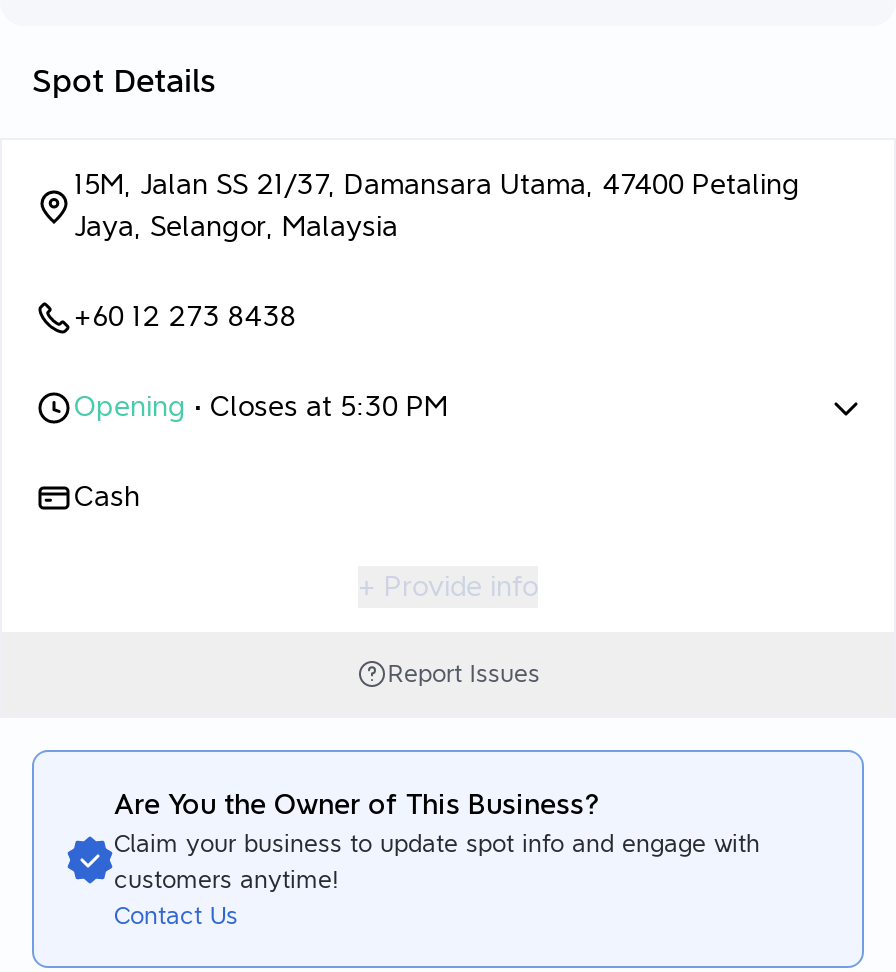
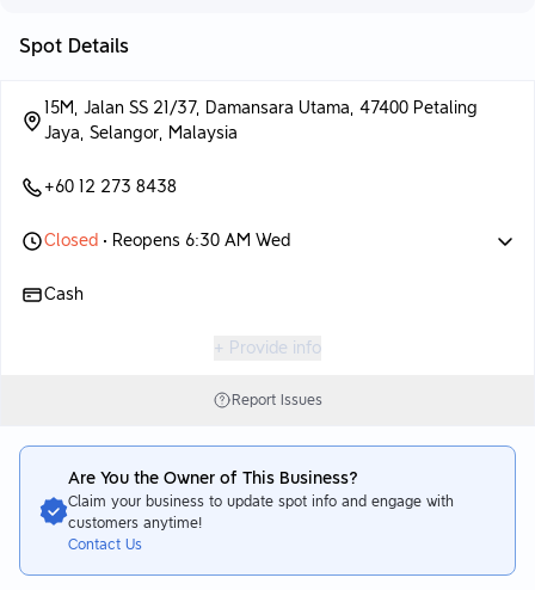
[74,391,448,423] Opening • Closes at 5:30 PM -> [44,231,290,250] Closed • Reopens 6:30 AM Wed

